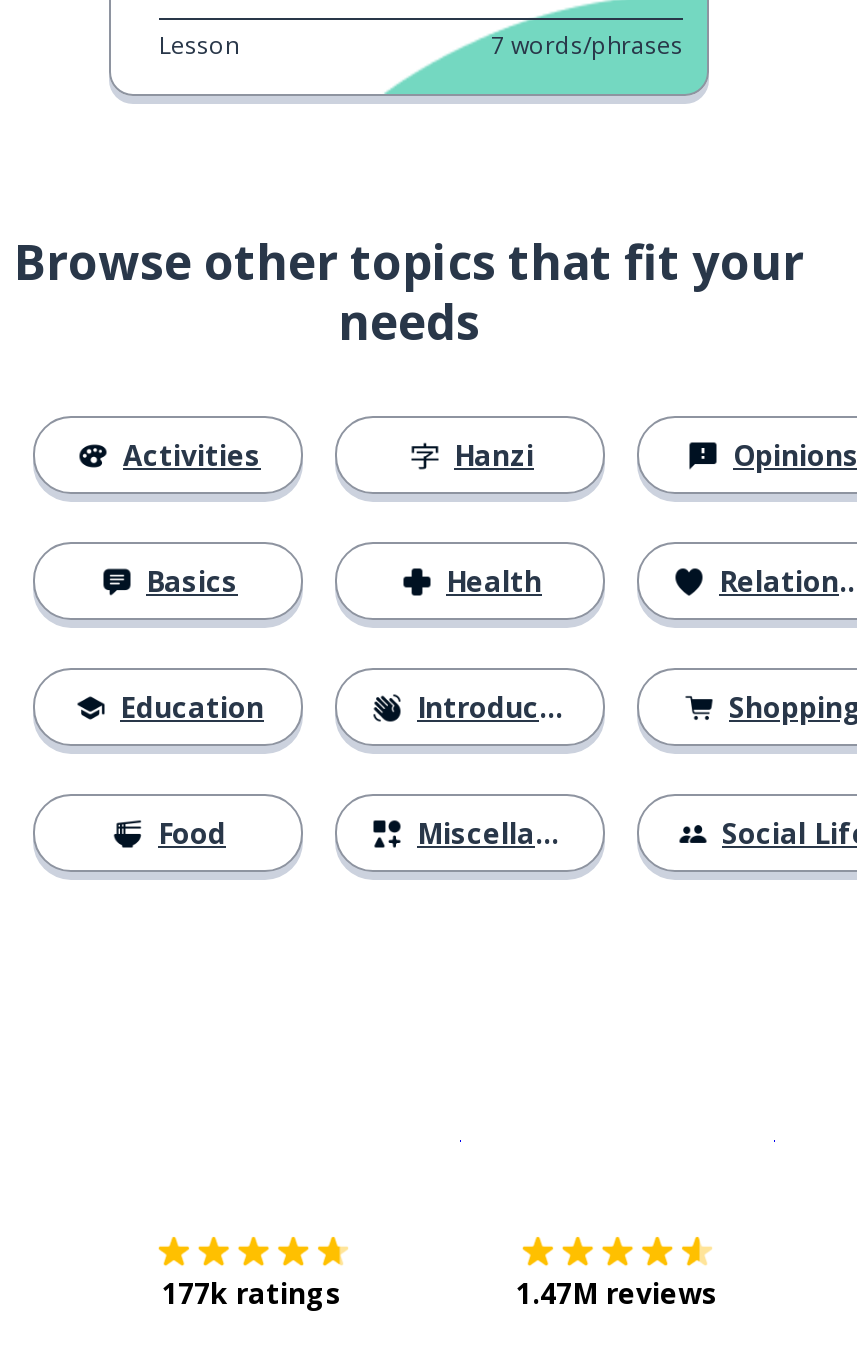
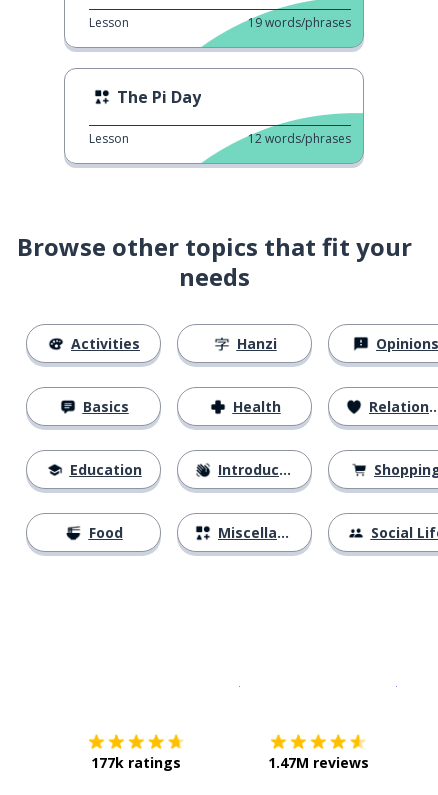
[491,28,683,62] 7 words/phrases -> [89,14,351,147] 19 words/phrases | The Pi Day | Lesson | 12 words/phrases

